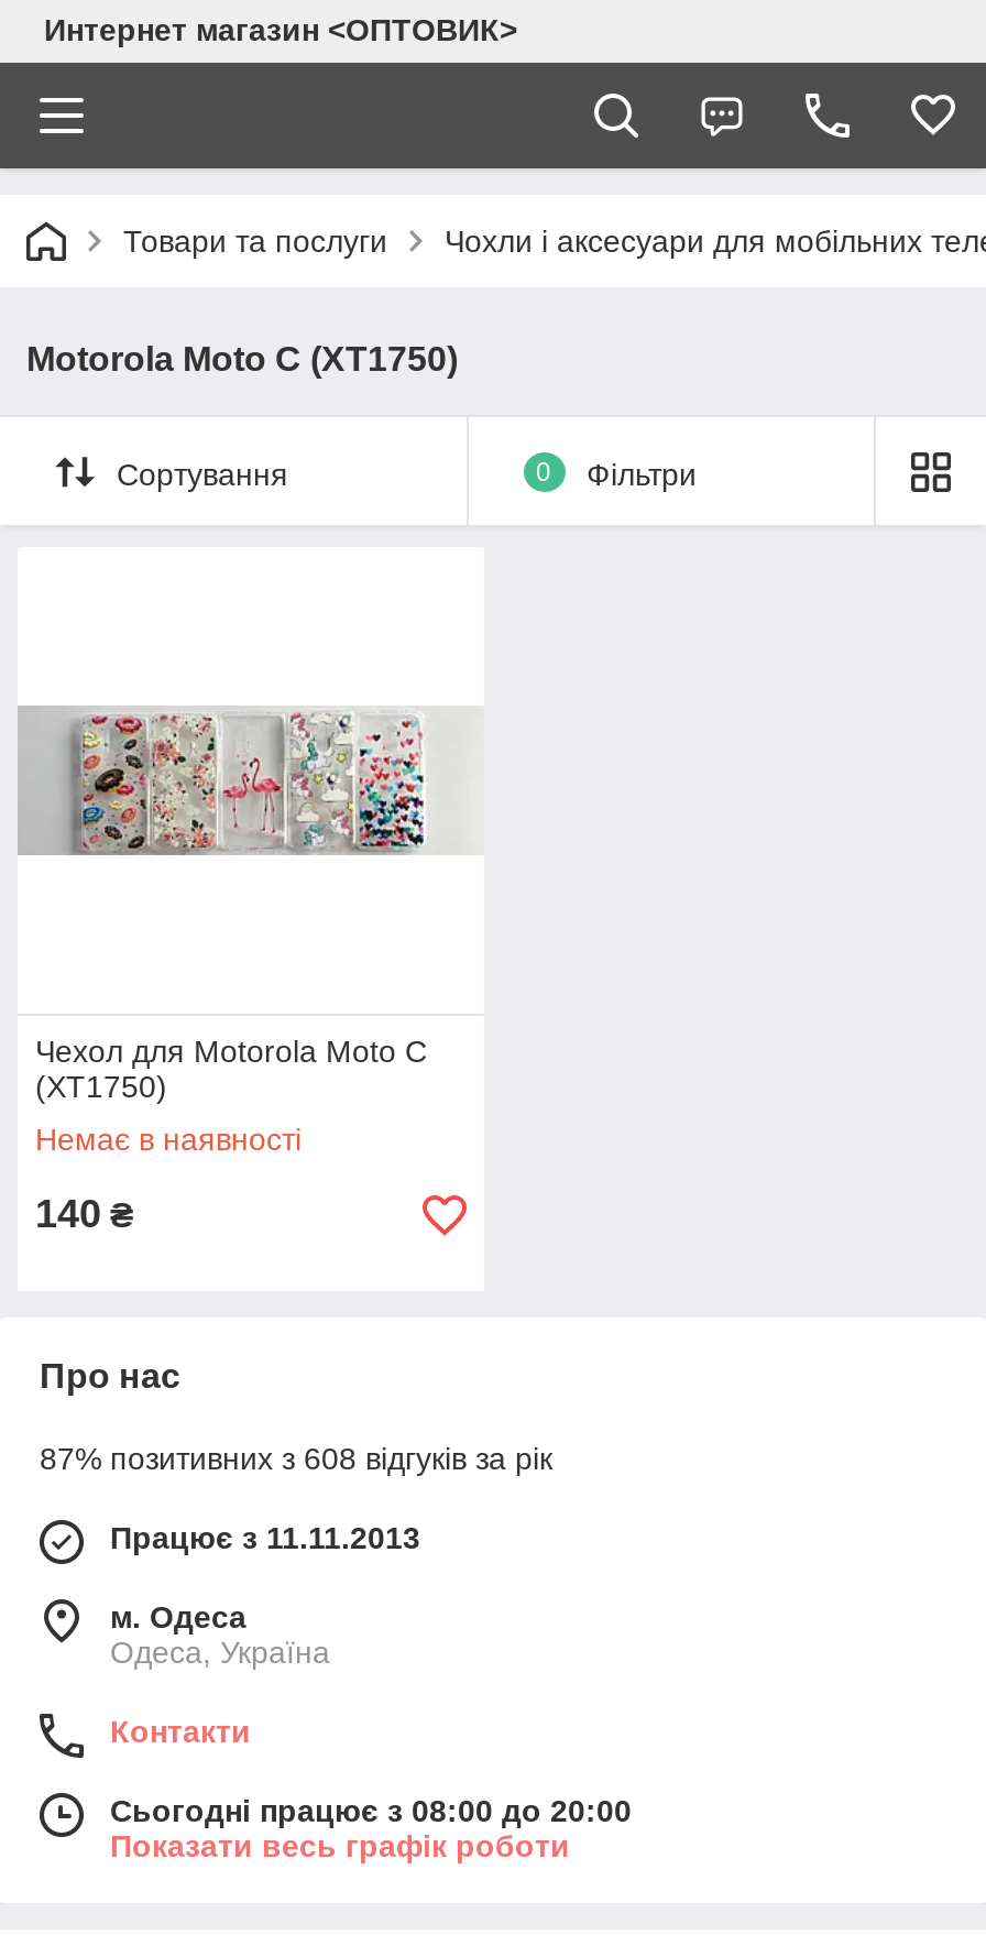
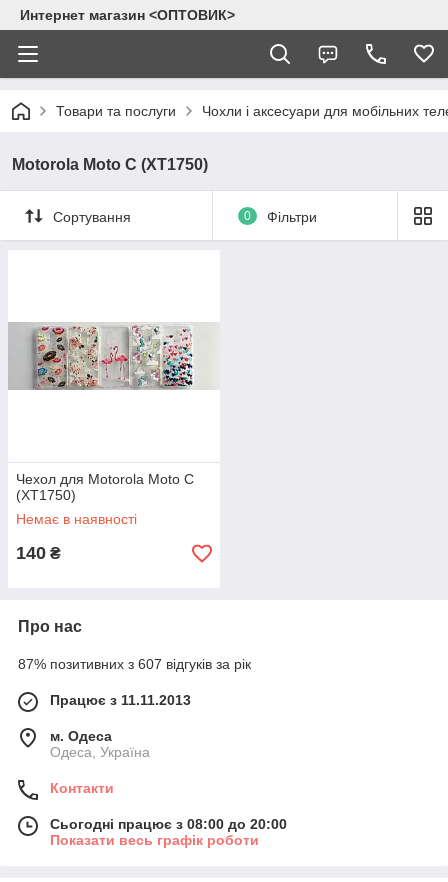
[40,1441,552,1476] 87% позитивних з 608 відгуків за рік -> [18,656,251,672] 87% позитивних з 607 відгуків за рік

